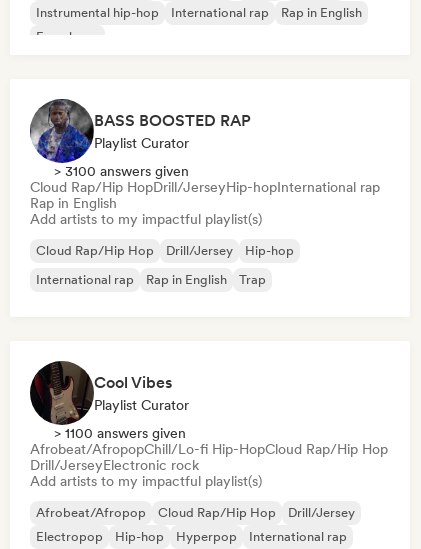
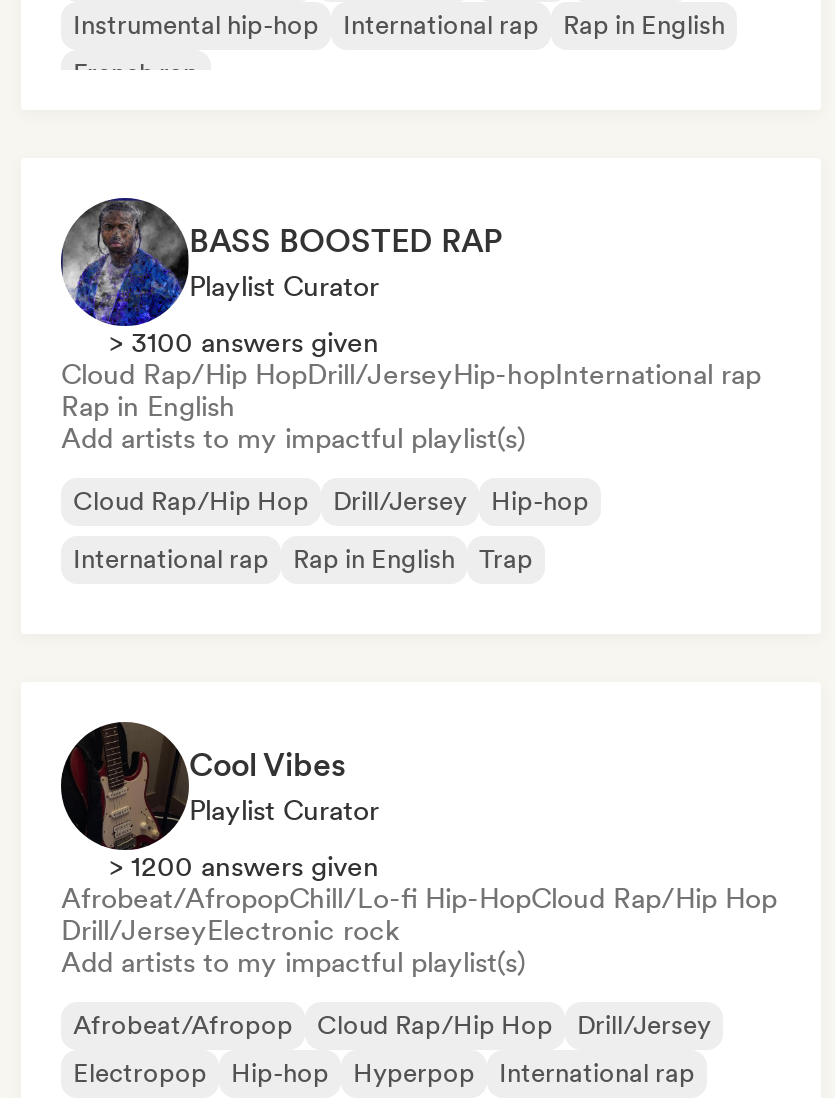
[54,425,186,441] > 1100 answers given -> [109,850,379,882] > 1200 answers given

